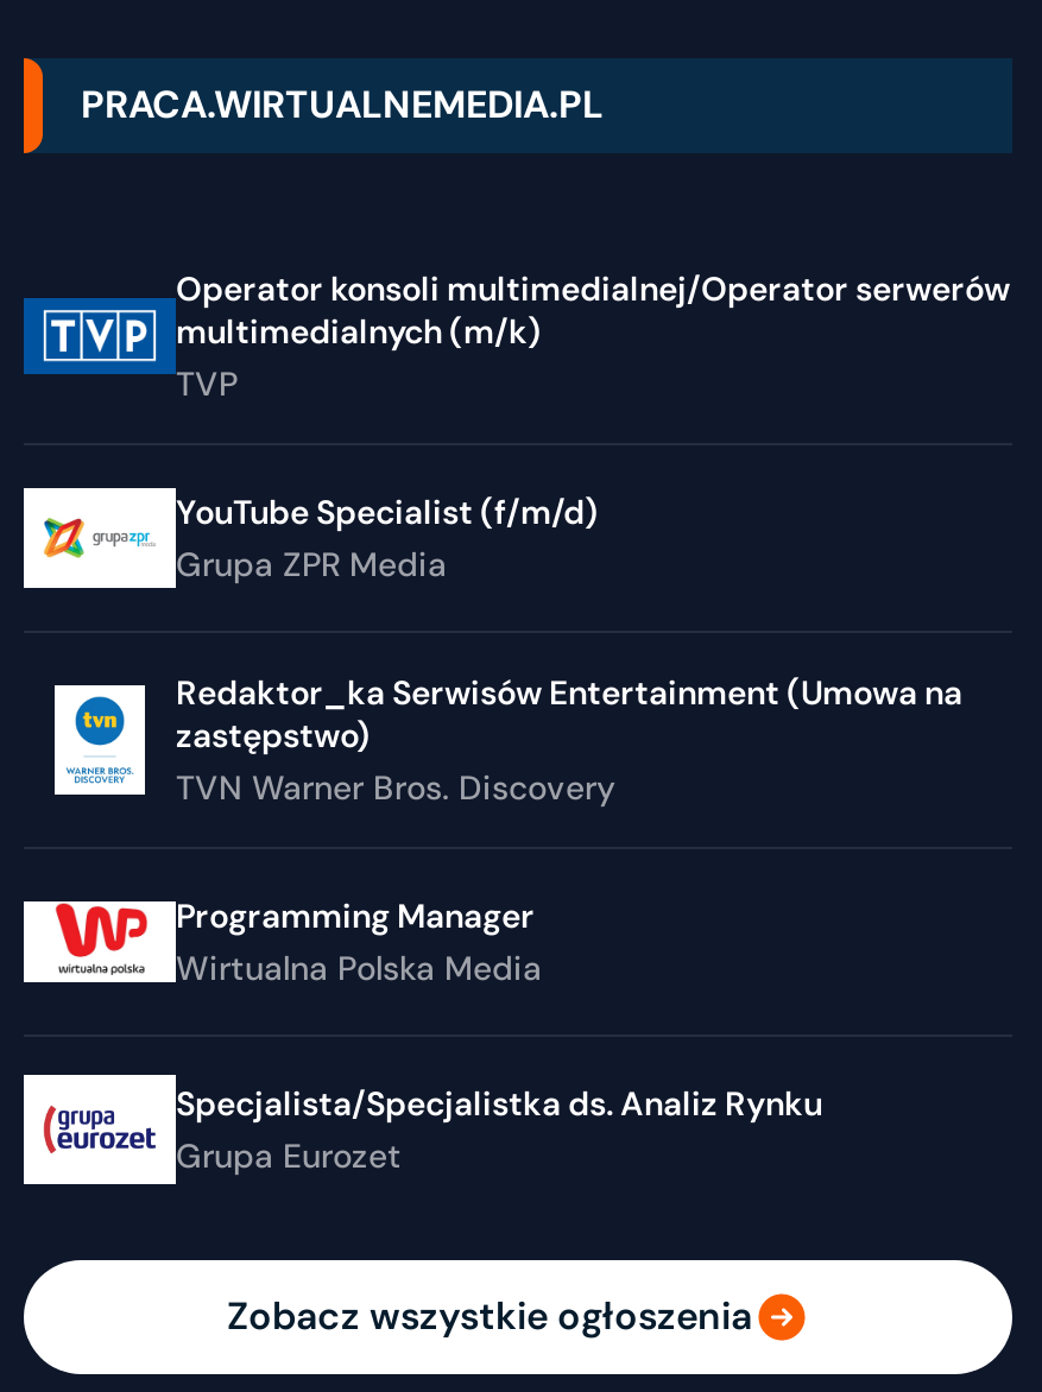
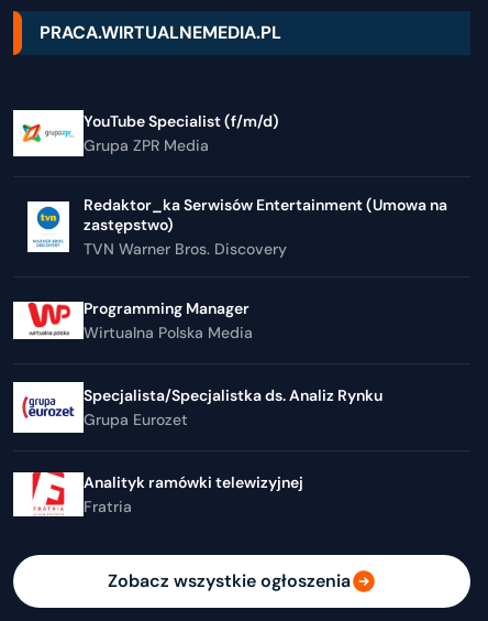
[24,267,1010,405] [image] | Operator konsoli multimedialnej/Operator serwerów | multimedialnych (m/k) | TVP -> none
moved [176,491,962,1177] -> [84,111,447,429]: YouTube Specialist (f/m/d) | Grupa ZPR Media | Redaktor_ka Serwisów Entertainment (Umowa na | ... | Specjalista/Specjalistka ds. Analiz Rynku | Grupa Eurozet
none -> [13,469,307,520] [image] | Analityk ramówki telewizyjnej | Fratria

